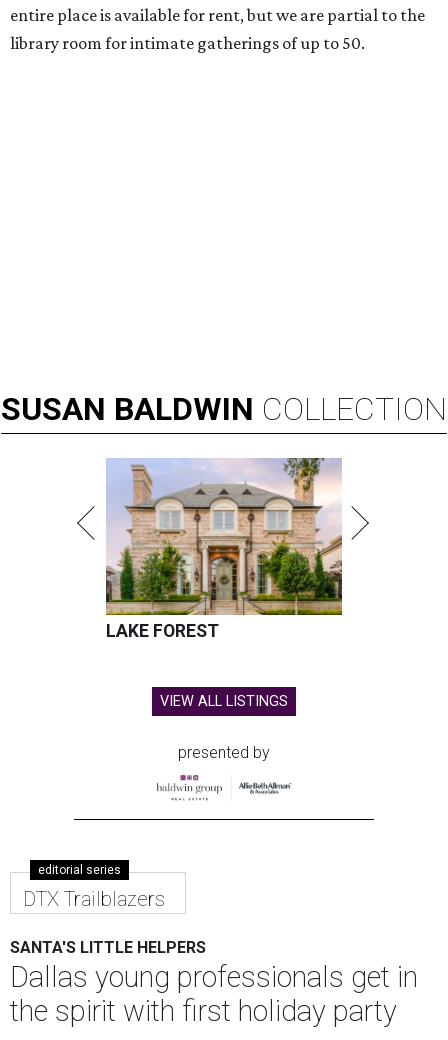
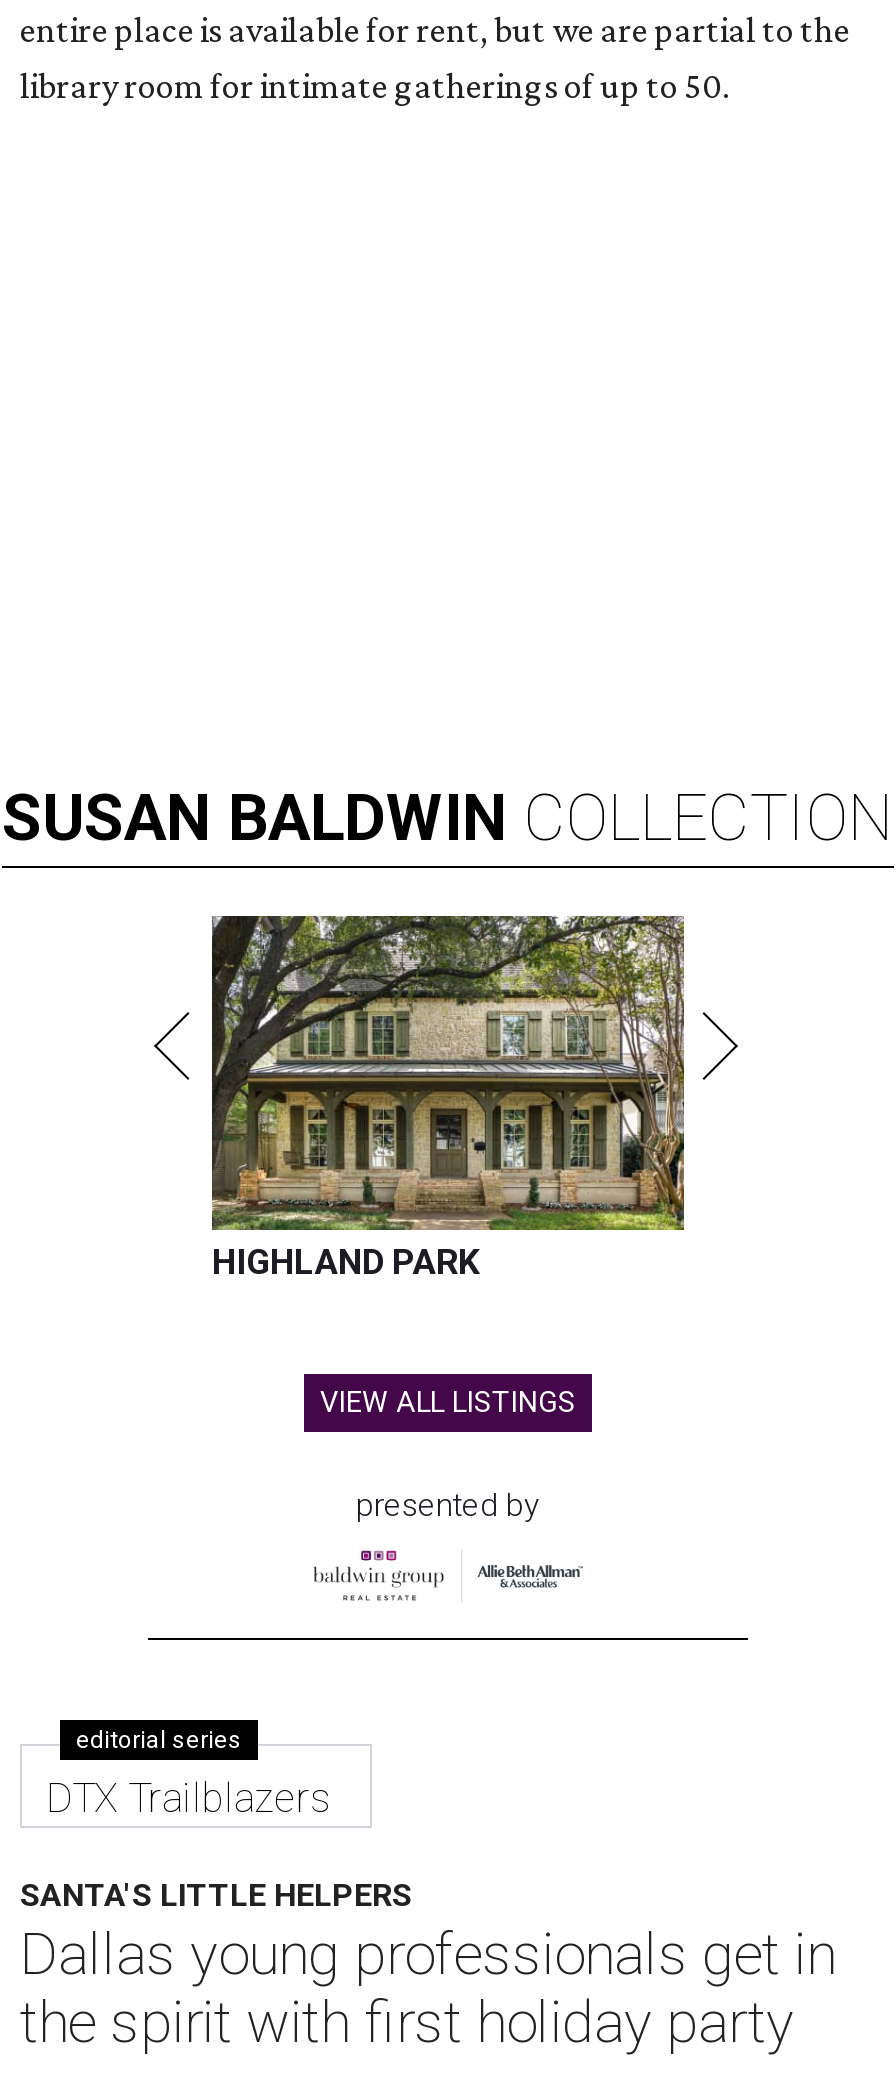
[105,458,343,641] [image] | LAKE FOREST -> [210,914,686,1282] [image] | HIGHLAND PARK

